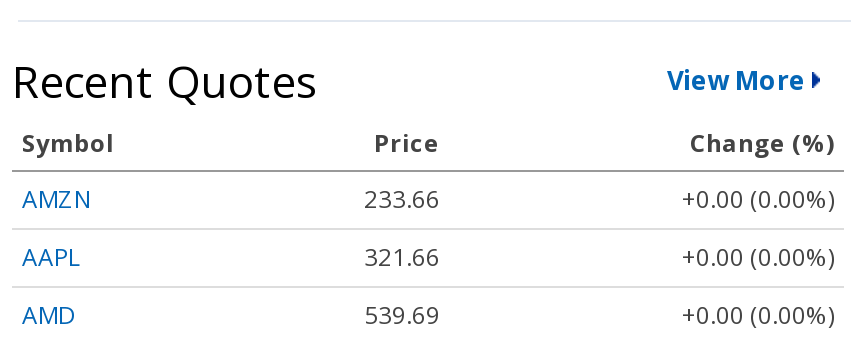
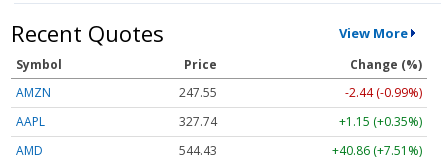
[364,181,440,215] 233.66 -> [179,83,217,100] 247.55
[682,181,834,215] +0.00 (0.00%) -> [345,83,422,100] -2.44 (-0.99%)
[364,239,440,273] 321.66 -> [179,112,217,129] 327.74
[682,239,834,273] +0.00 (0.00%) -> [339,112,422,129] +1.15 (+0.35%)
[364,297,440,331] 539.69 -> [179,141,217,158] 544.43
[682,297,834,331] +0.00 (0.00%) -> [332,141,422,158] +40.86 (+7.51%)

